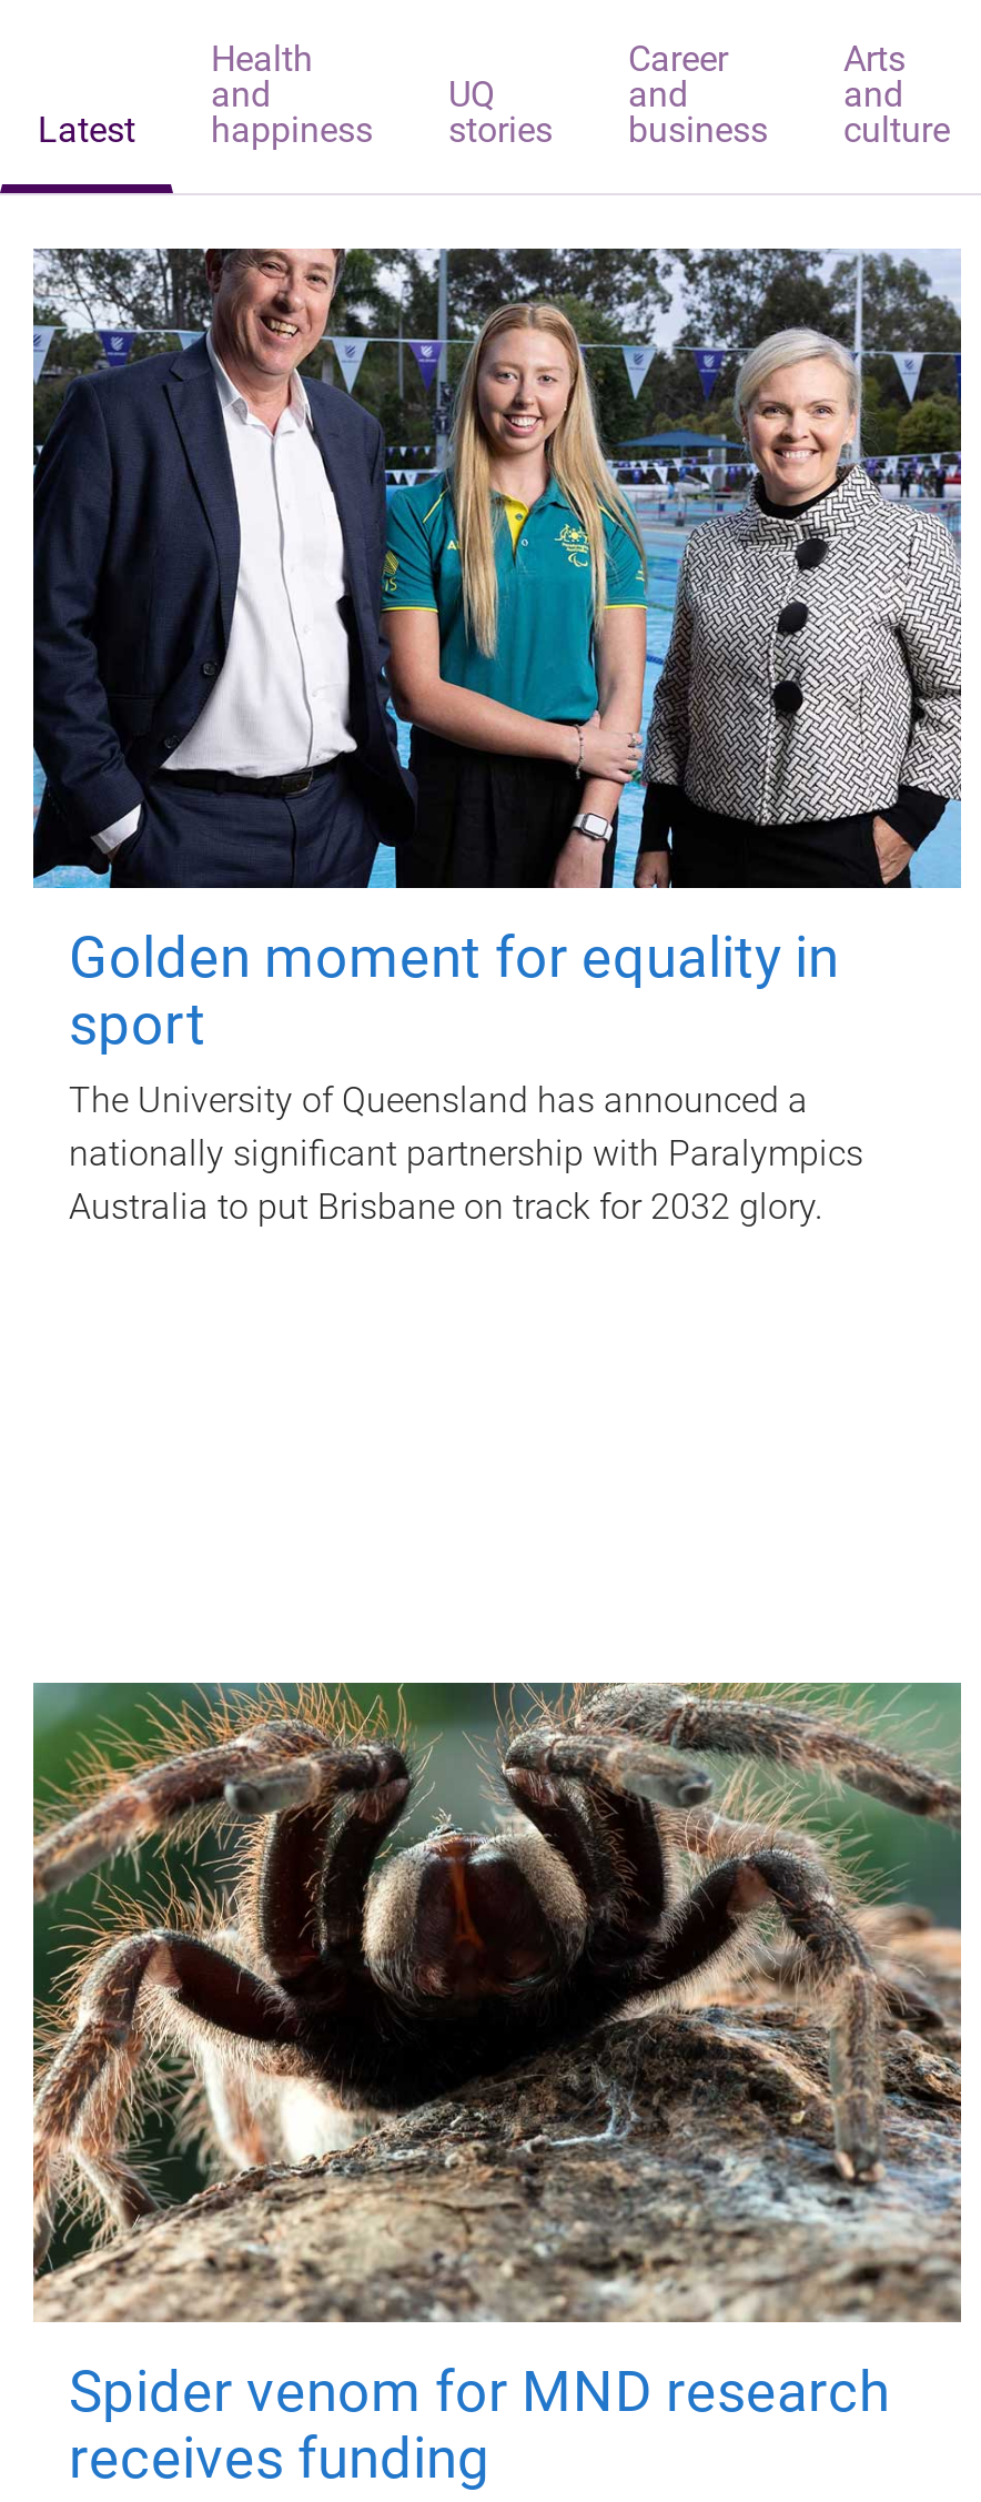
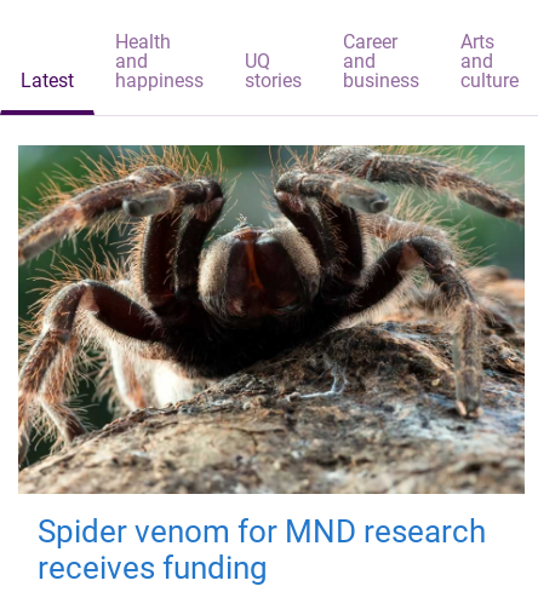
[31,246,963,1228] [image] | Golden moment for equality in | sport | The University of Queensland has announced a | nationally significant partnership with Paralympics | Australia to put Brisbane on track for 2032 glory. -> none

